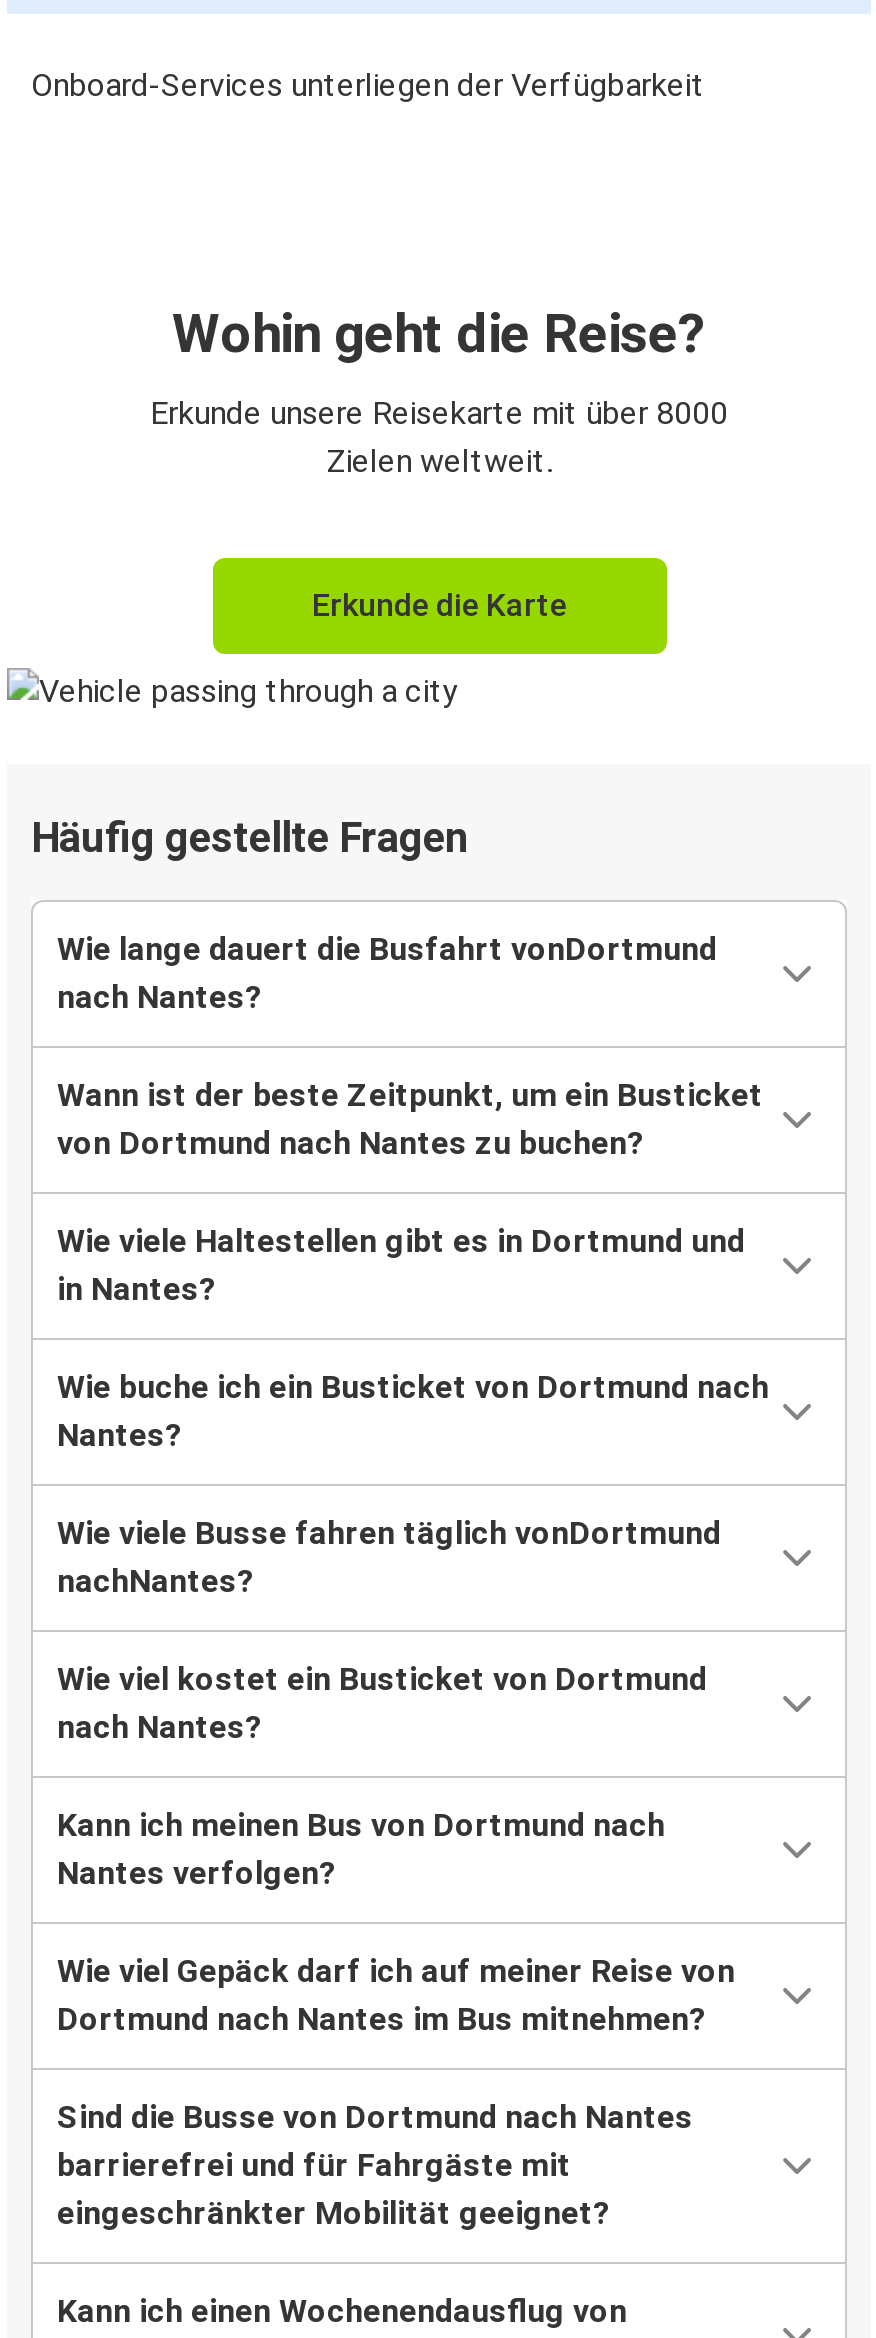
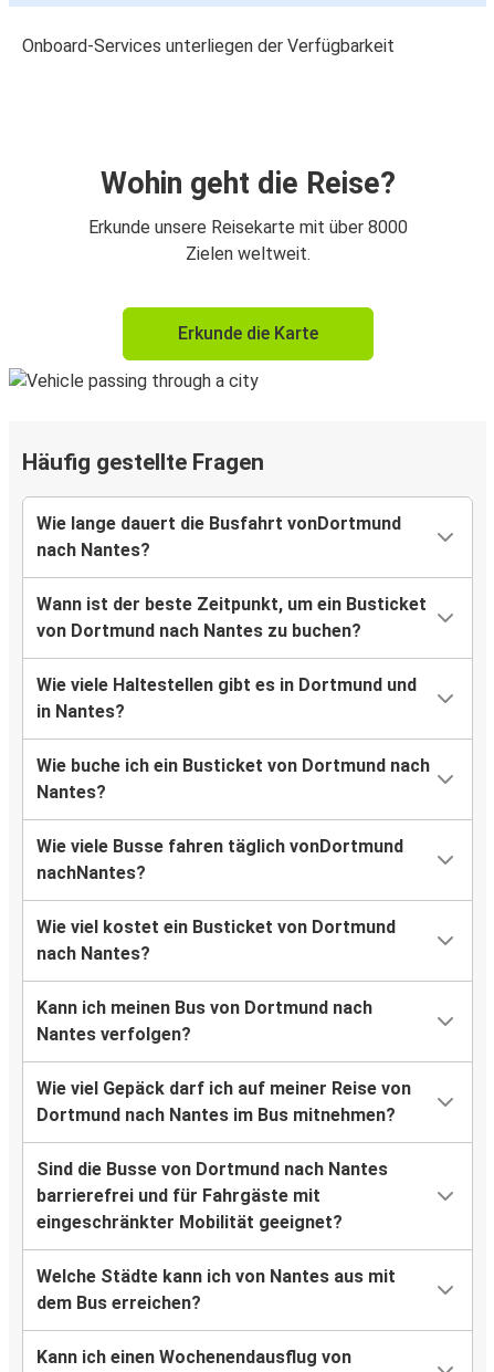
none -> [36,1266,396,1314] Welche Städte kann ich von Nantes aus mit | dem Bus erreichen?

